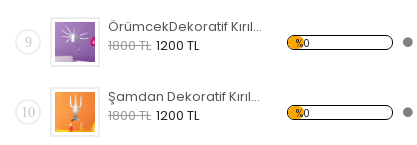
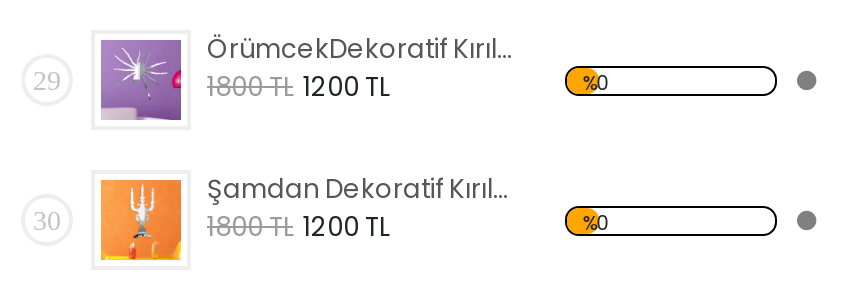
[24,35,31,50] 9 -> [33,66,61,96] 29
[21,105,35,120] 10 -> [33,206,61,236] 30

